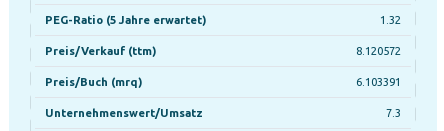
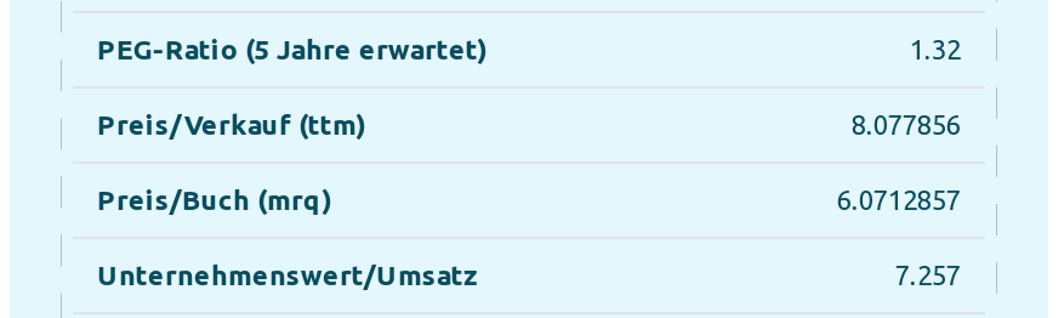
[356,44,401,57] 8.120572 -> [851,107,961,138] 8.077856
[356,75,401,88] 6.103391 -> [837,182,961,213] 6.0712857
[386,106,401,119] 7.3 -> [895,257,961,289] 7.257

